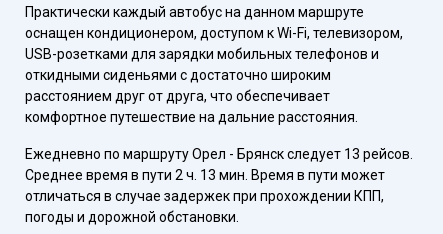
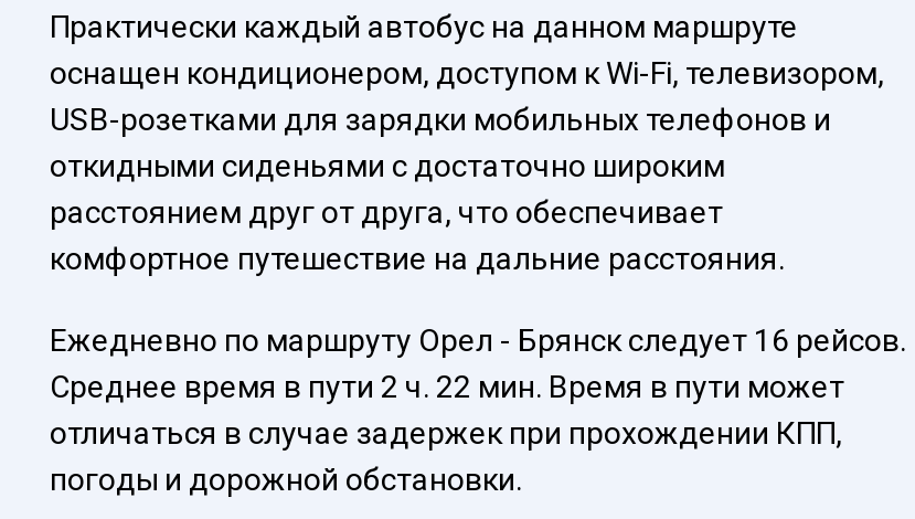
[25,145,413,161] Ежедневно по маршруту Орел - Брянск следует 13 рейсов. -> [50,321,906,357] Ежедневно по маршруту Орел - Брянск следует 16 рейсов.
[25,166,385,182] Среднее время в пути 2 ч. 13 мин. Время в пути может -> [50,368,844,403] Среднее время в пути 2 ч. 22 мин. Время в пути может

